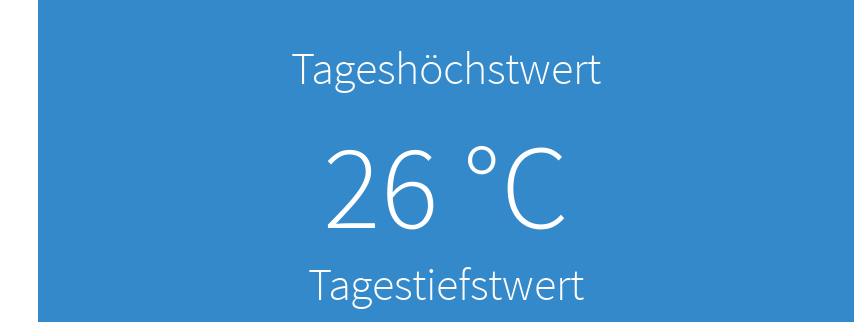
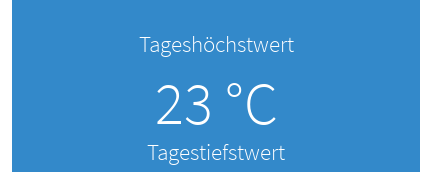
[323,110,569,260] 26 °C -> [154,65,277,140] 23 °C

